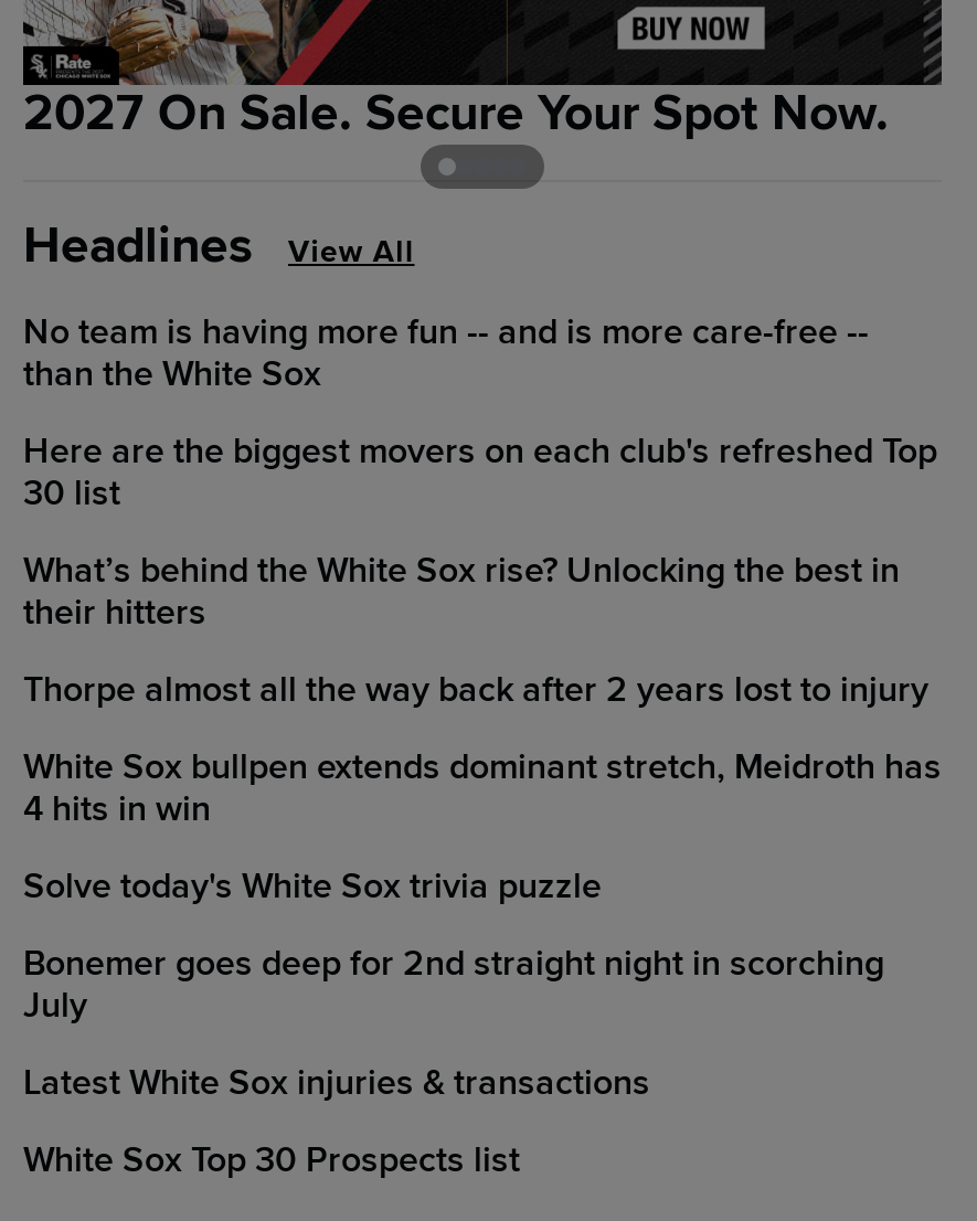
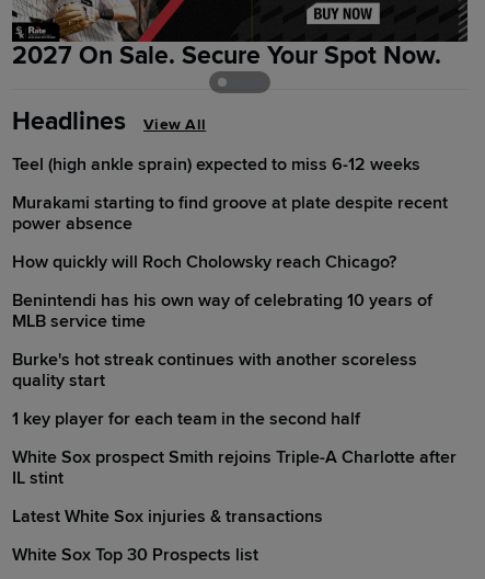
[23,310,869,396] No team is having more fun -- and is more care-free -- | than the White Sox -> [12,154,420,176] Teel (high ankle sprain) expected to miss 6-12 weeks
[23,429,937,515] Here are the biggest movers on each club's refreshed Top | 30 list -> [12,192,448,235] Murakami starting to find groove at plate despite recent | power absence
[23,548,900,635] What’s behind the White Sox rise? Unlocking the best in | their hitters -> [12,252,396,273] How quickly will Roch Cholowsky reach Chicago?
[23,668,928,712] Thorpe almost all the way back after 2 years lost to injury -> [12,290,432,333] Benintendi has his own way of celebrating 10 years of | MLB service time
[23,745,942,831] White Sox bullpen extends dominant stretch, Meidroth has | 4 hits in win -> [12,349,417,392] Burke's hot streak continues with another scoreless | quality start
[23,864,602,908] Solve today's White Sox trivia puzzle -> [12,408,360,430] 1 key player for each team in the second half
[23,941,884,1028] Bonemer goes deep for 2nd straight night in scorching | July -> [12,447,457,490] White Sox prospect Smith rejoins Triple-A Charlotte after | IL stint

